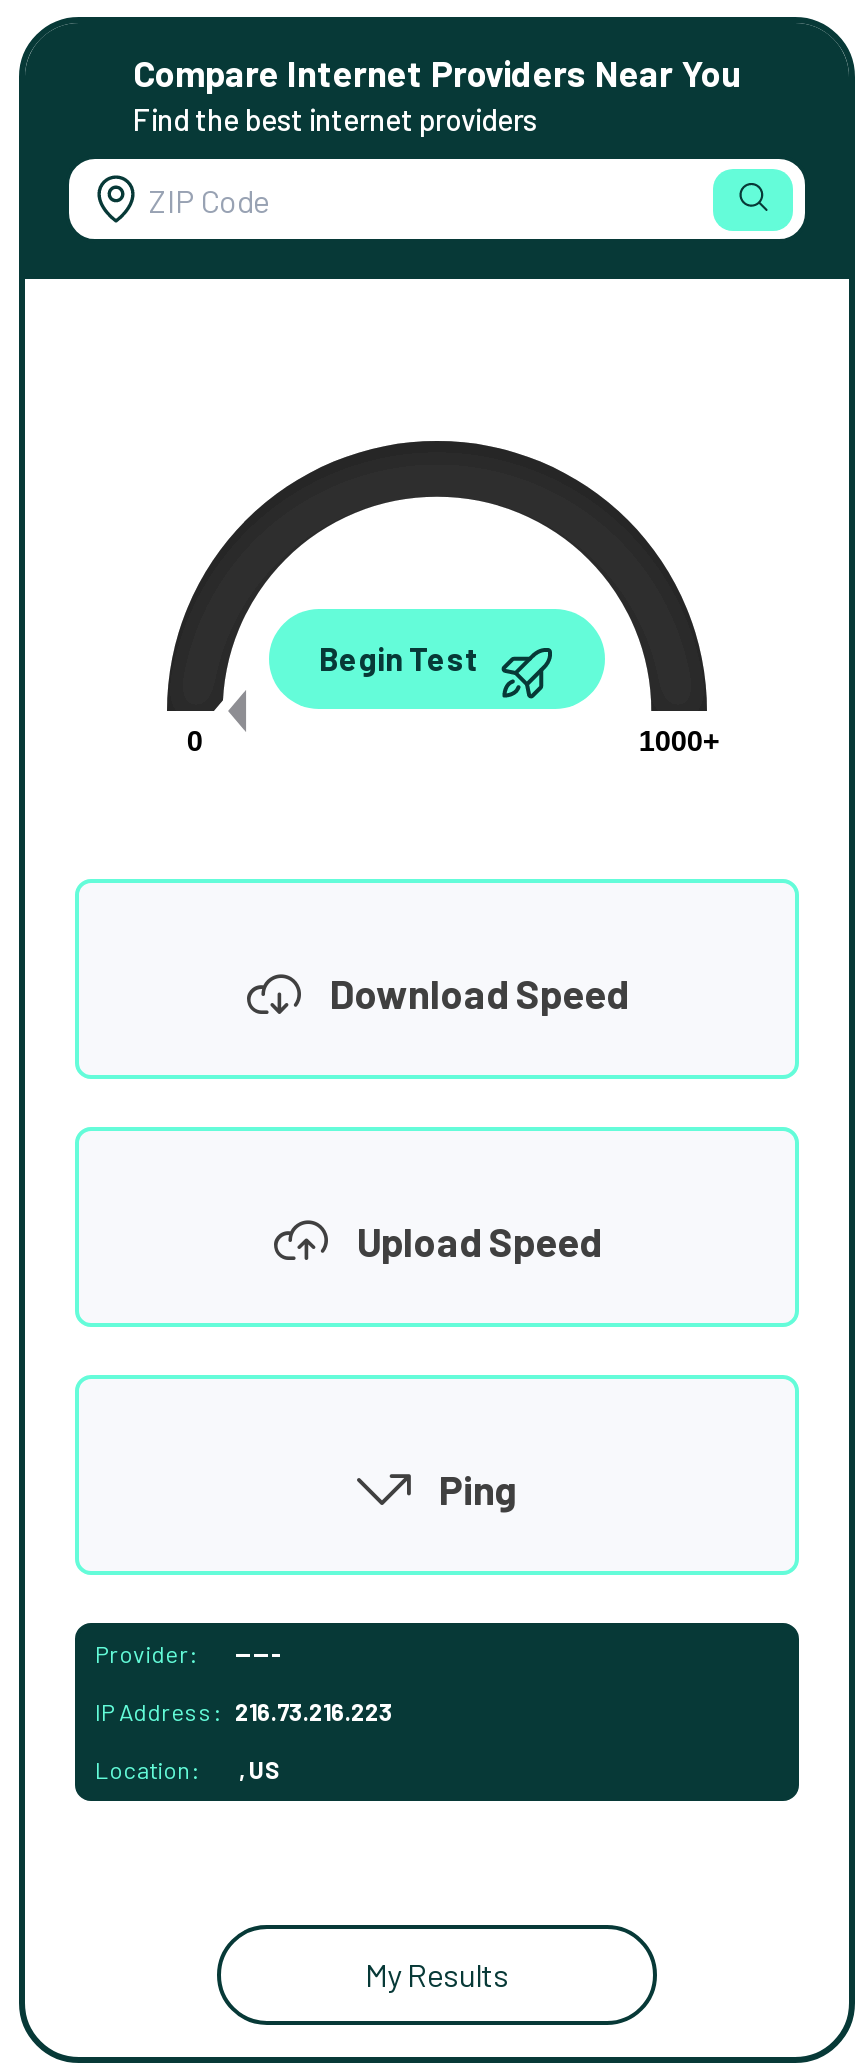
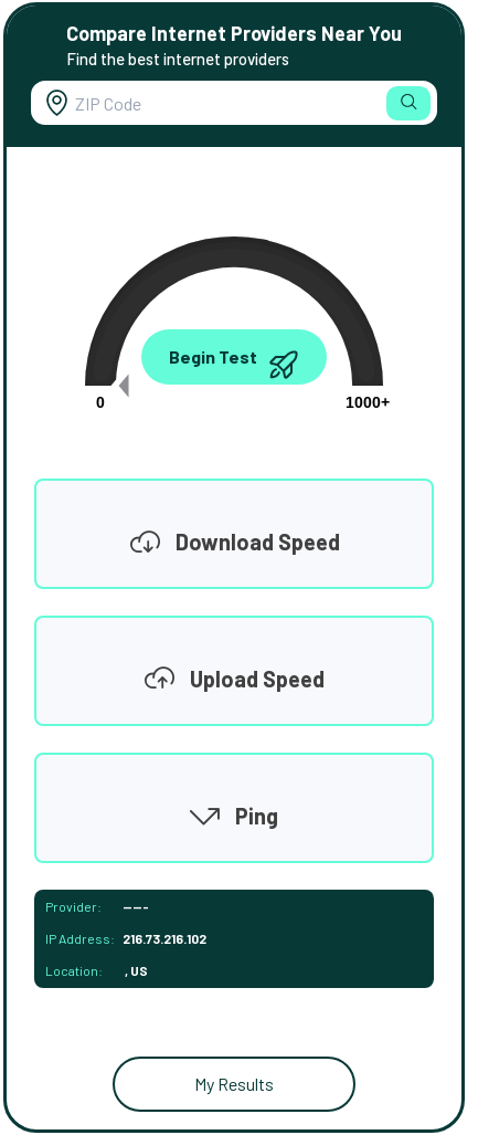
[95,1697,393,1725] IP Address: 216.73.216.223 -> [45,931,206,946] IP Address: 216.73.216.102

